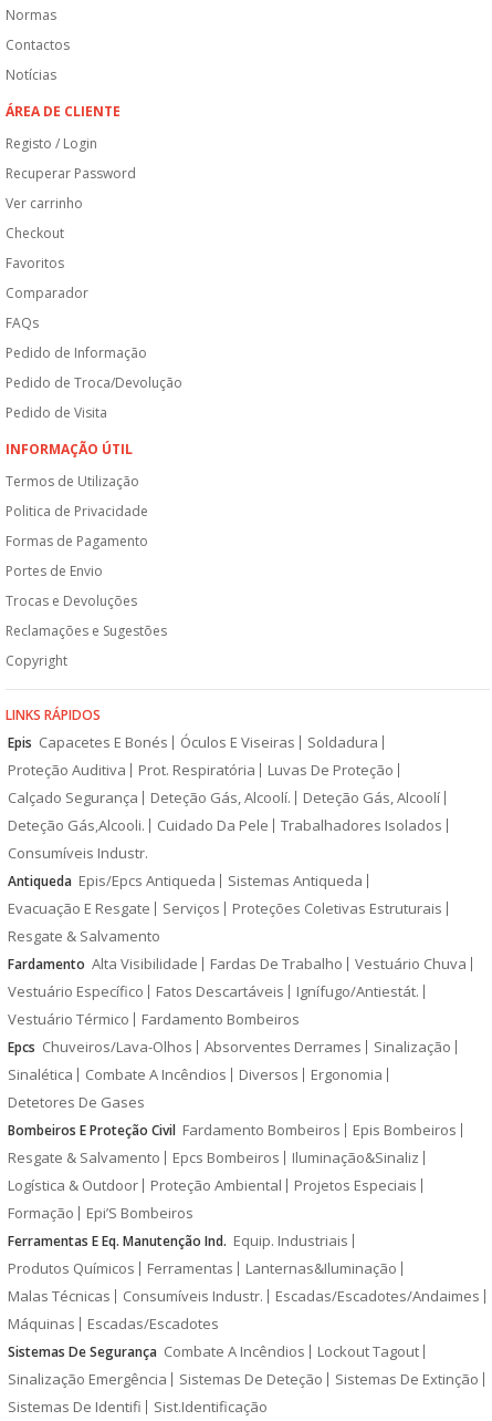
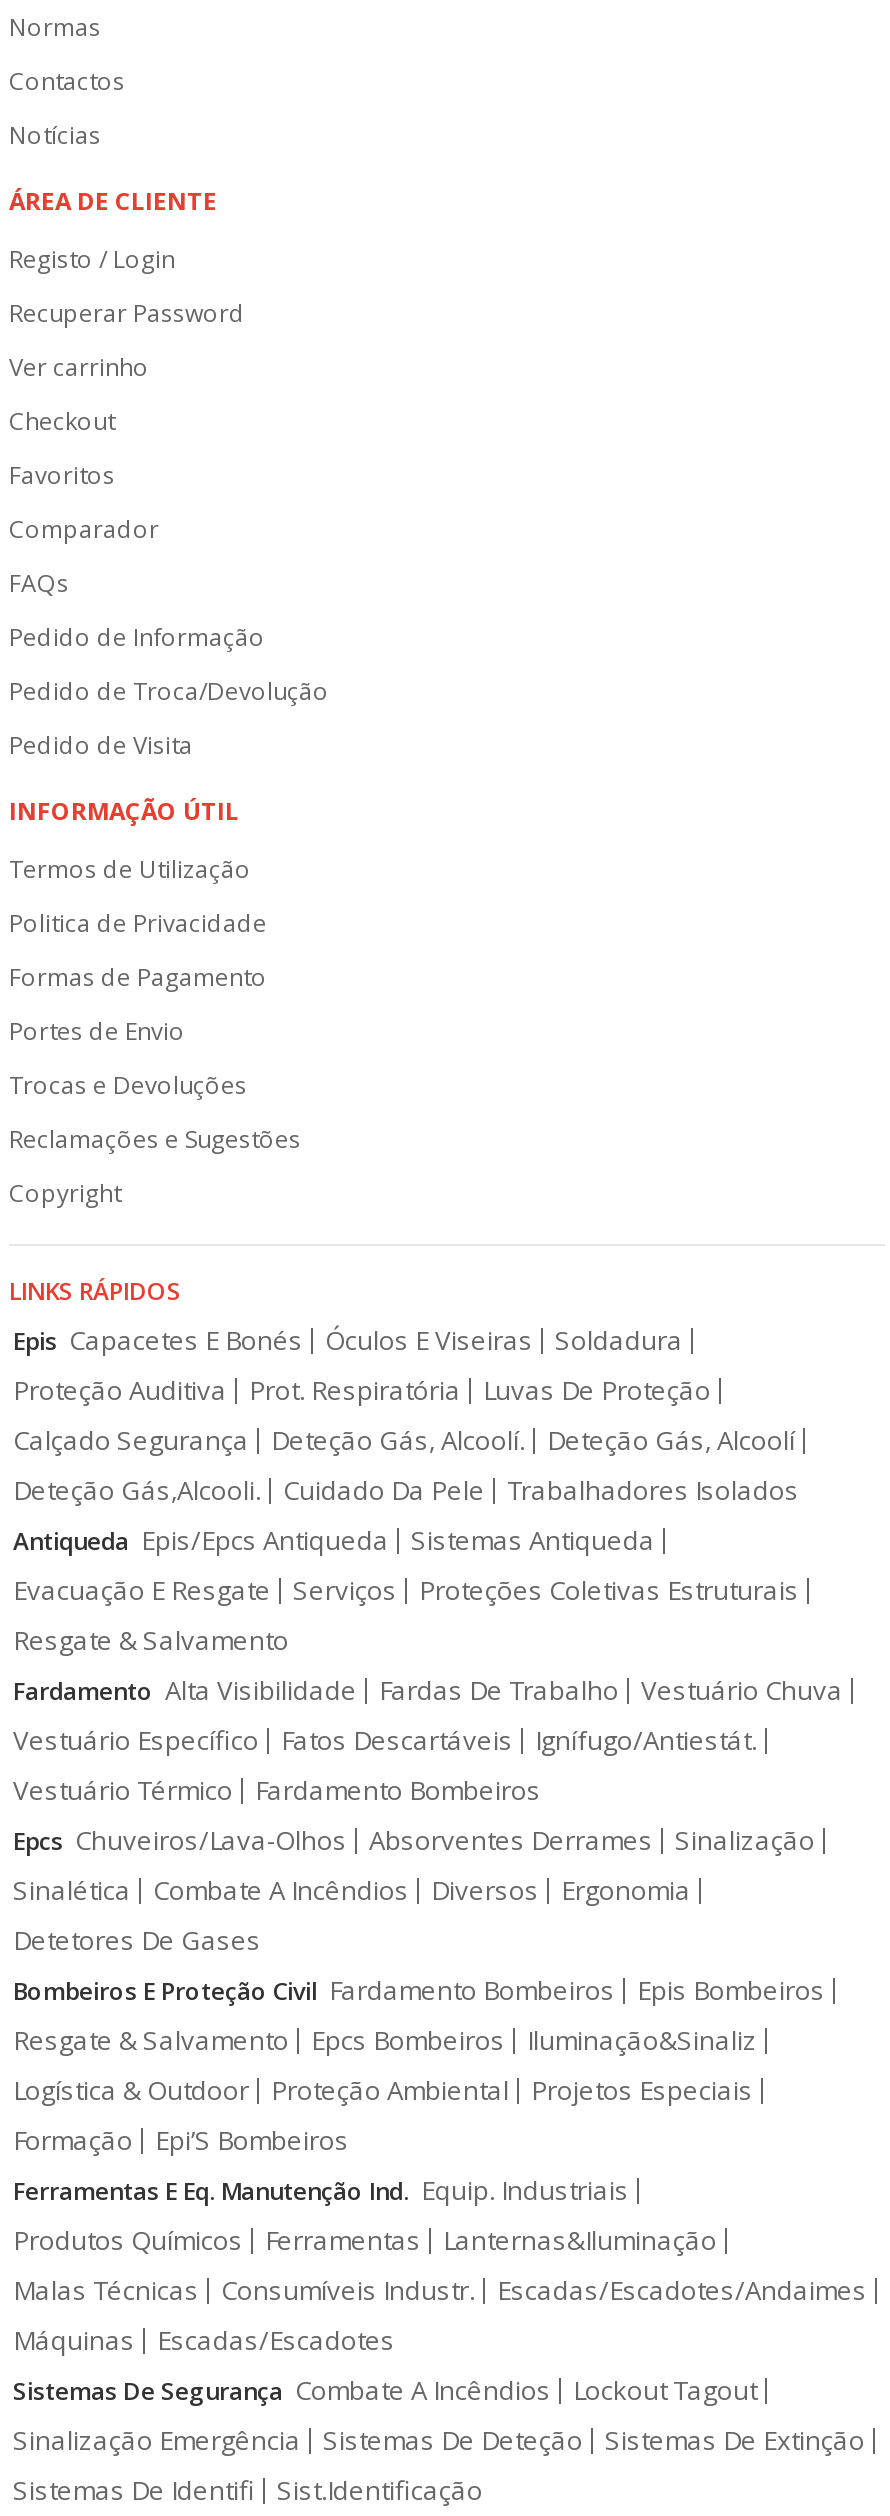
[8,843,148,863] Consumíveis Industr. -> none

